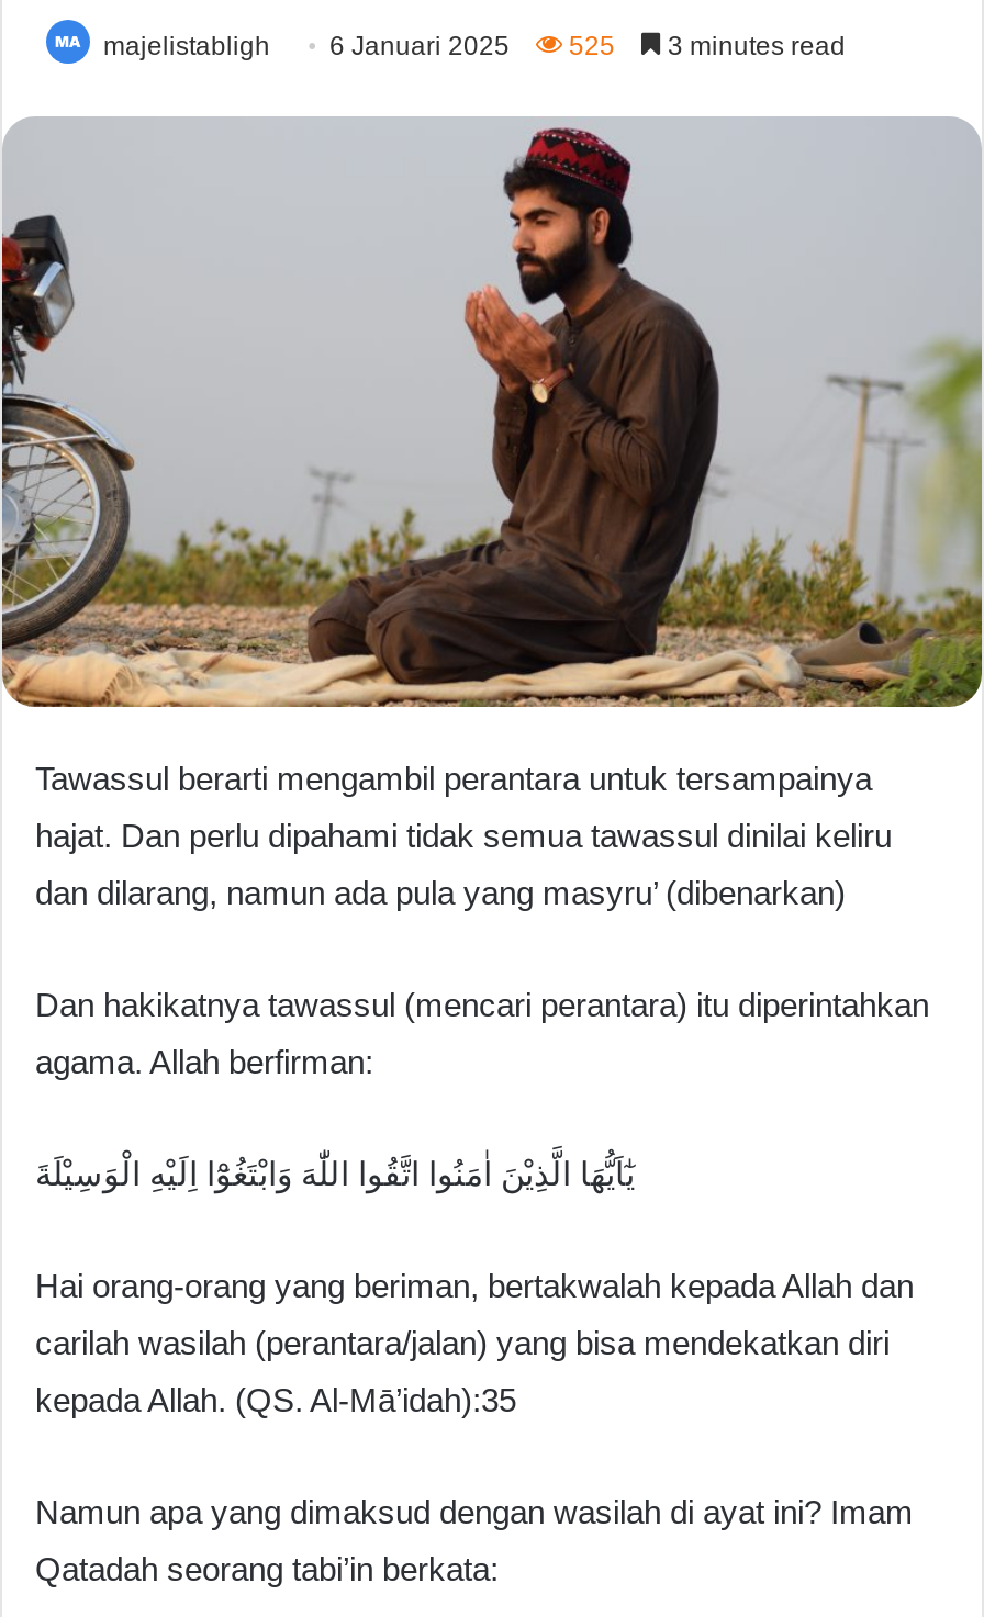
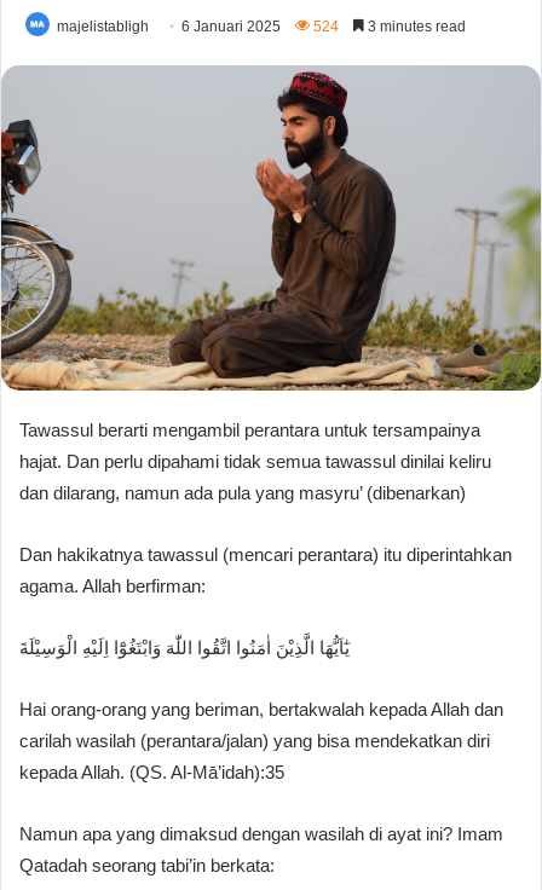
[103,31,846,61] majelistabligh 6 Januari 2025 525 3 minutes read -> [57,18,466,35] majelistabligh 6 Januari 2025 524 3 minutes read

